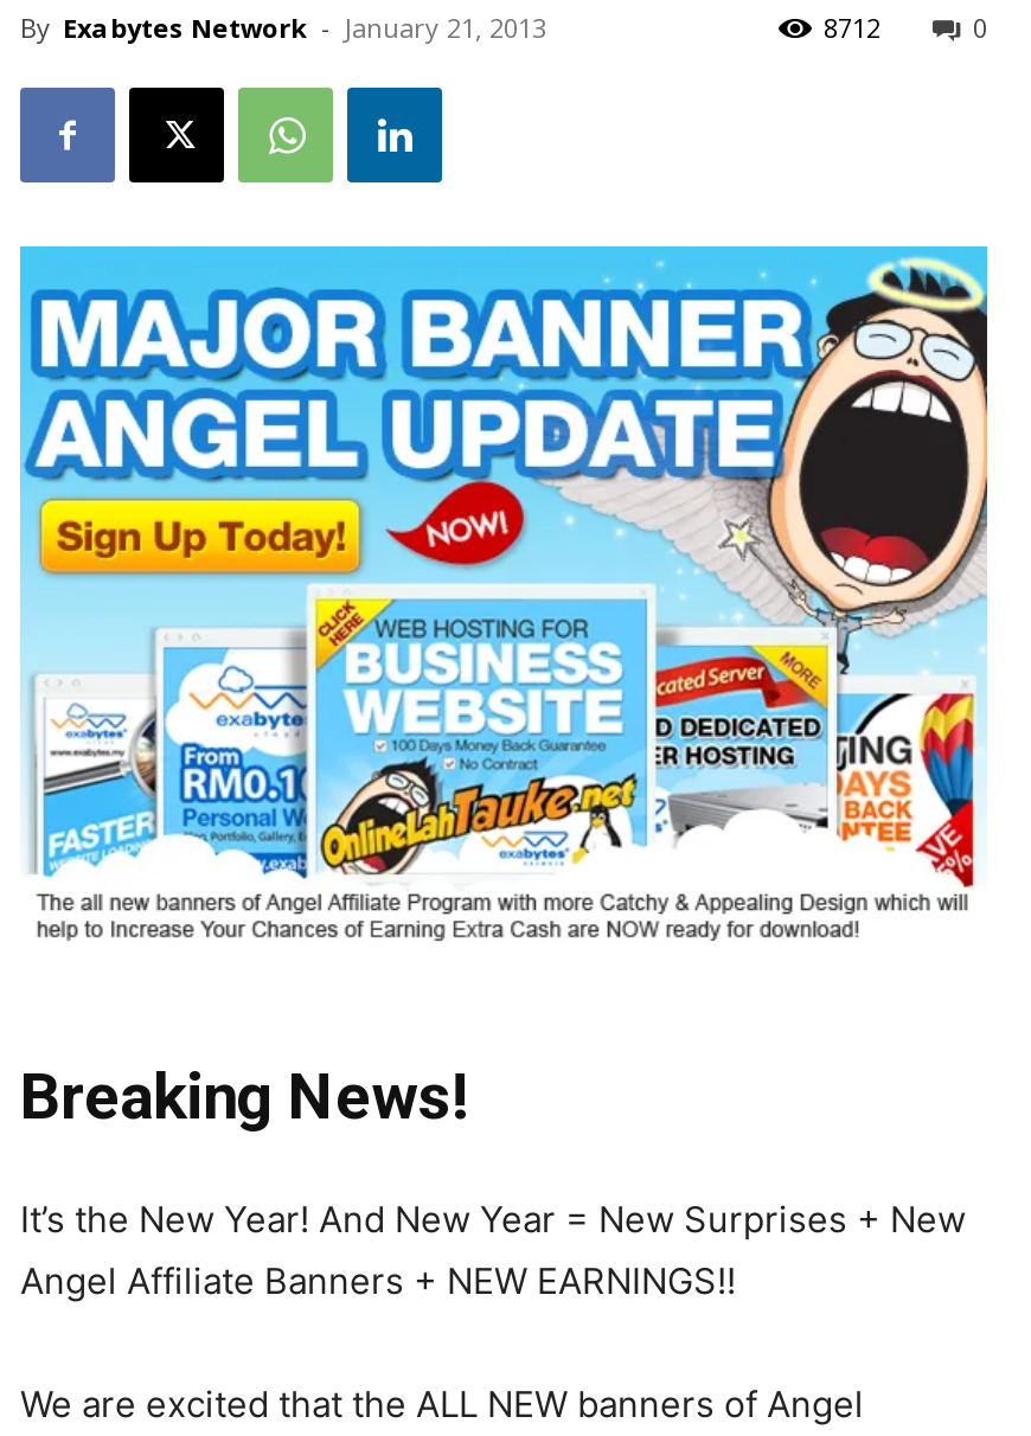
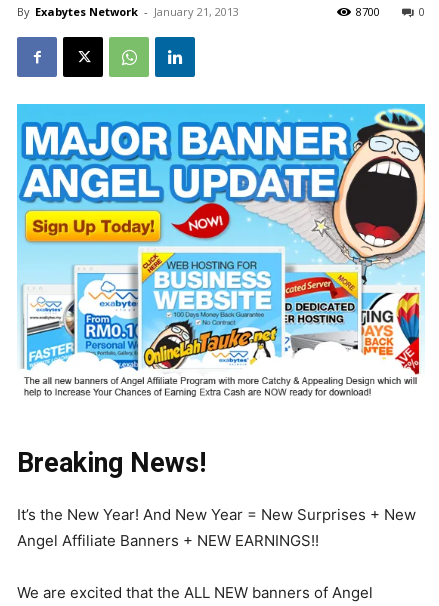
[824,9,880,45] 8712 -> [356,4,380,19] 8700

